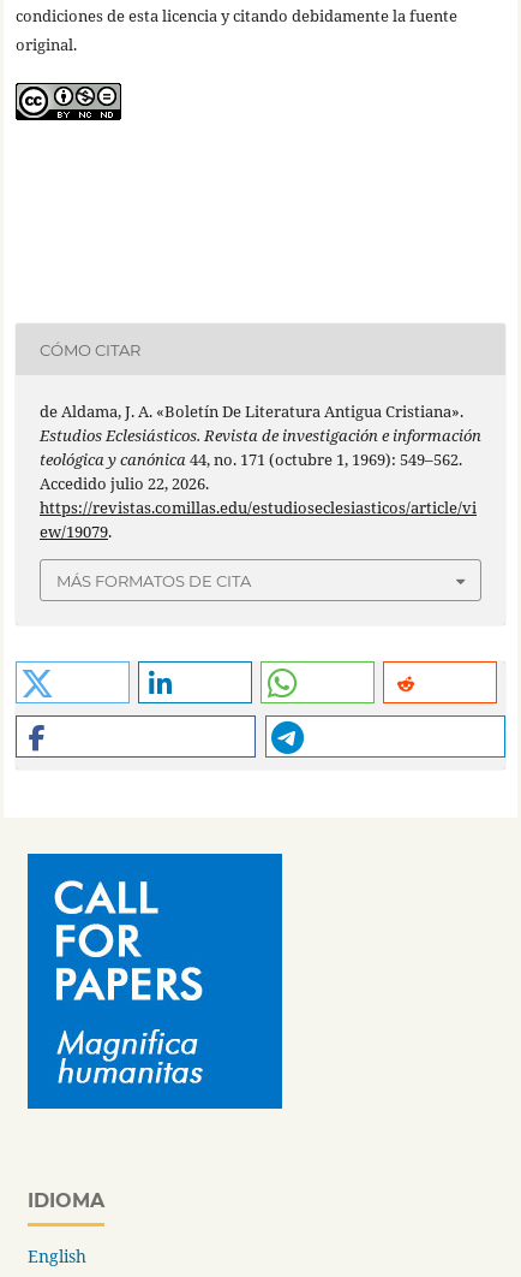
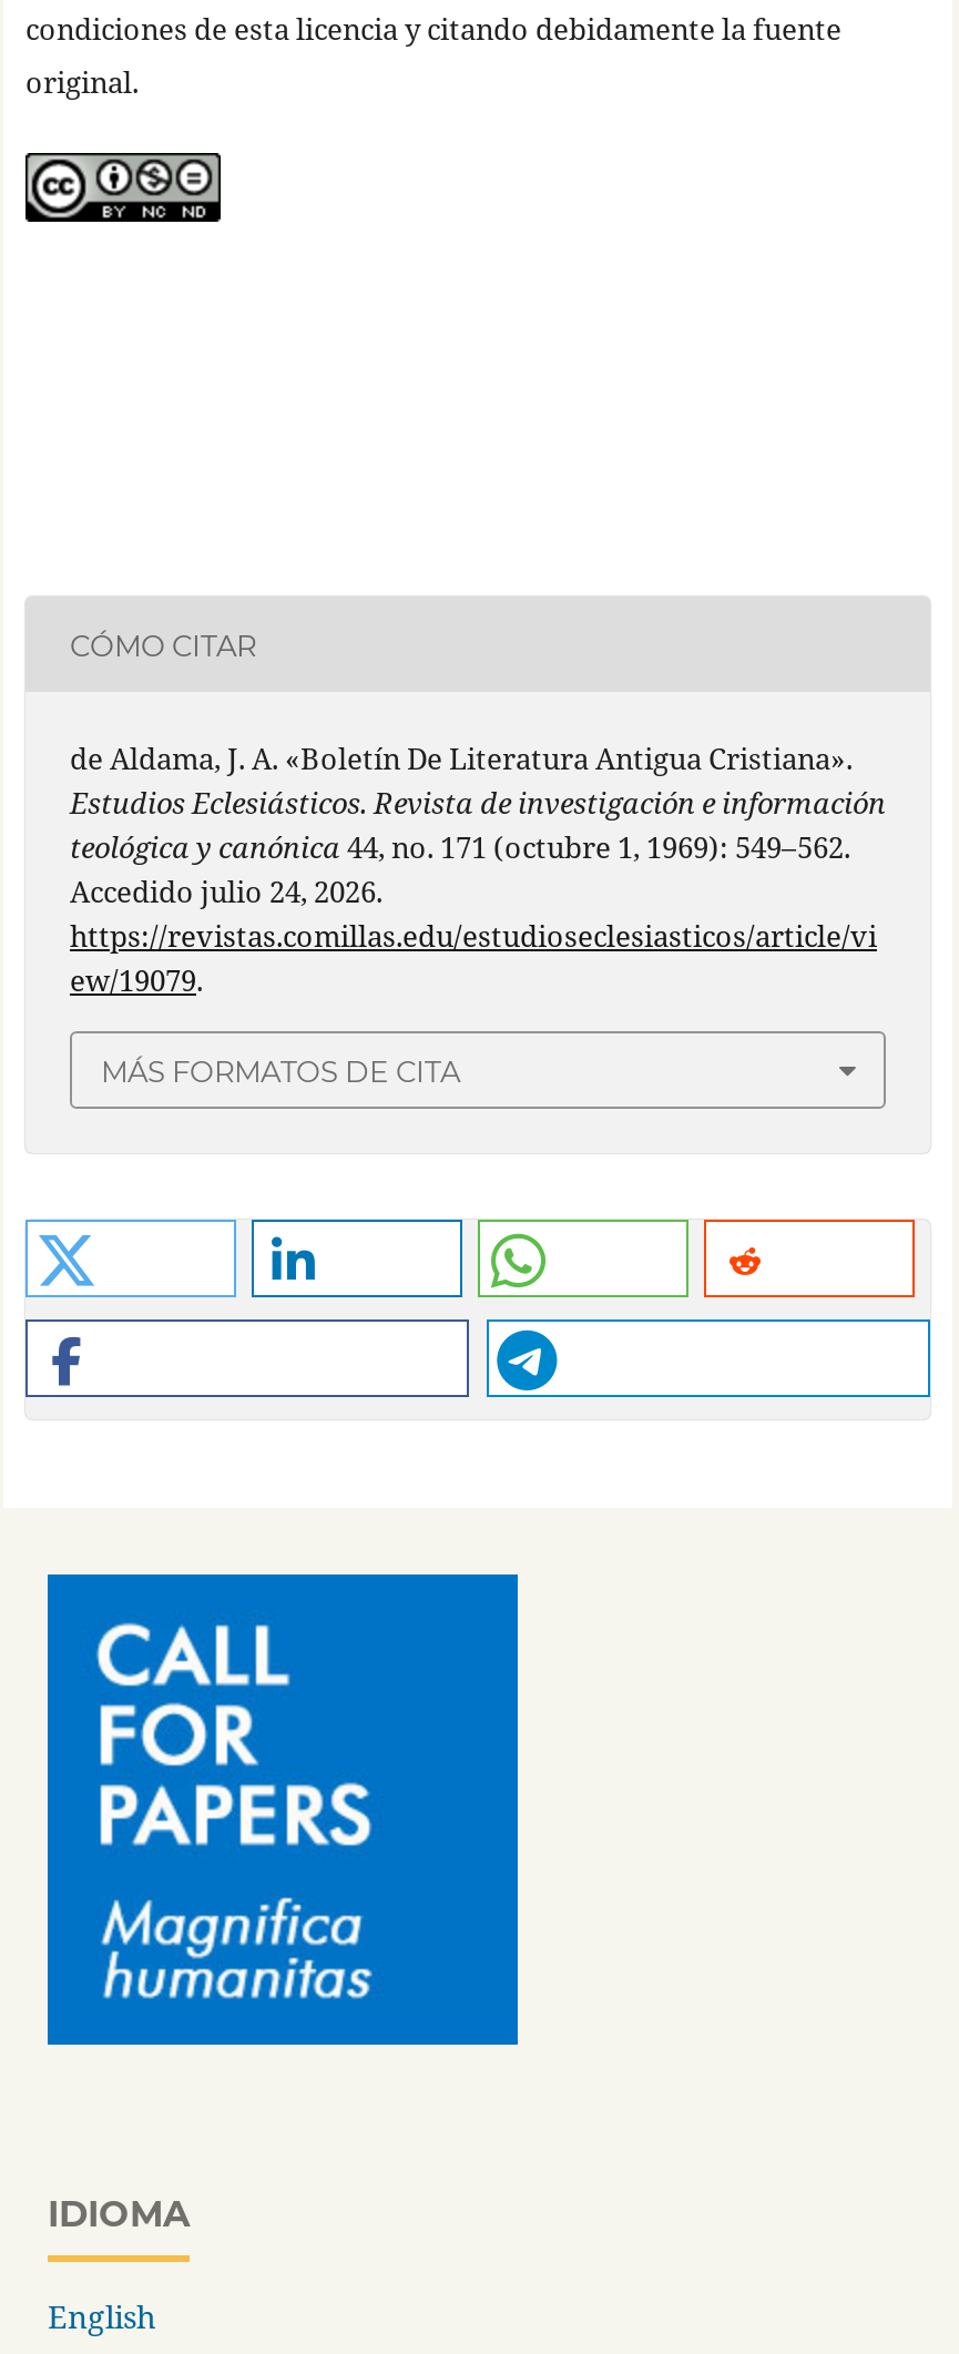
[40,473,209,495] Accedido julio 22, 2026. -> [70,872,382,912] Accedido julio 24, 2026.

